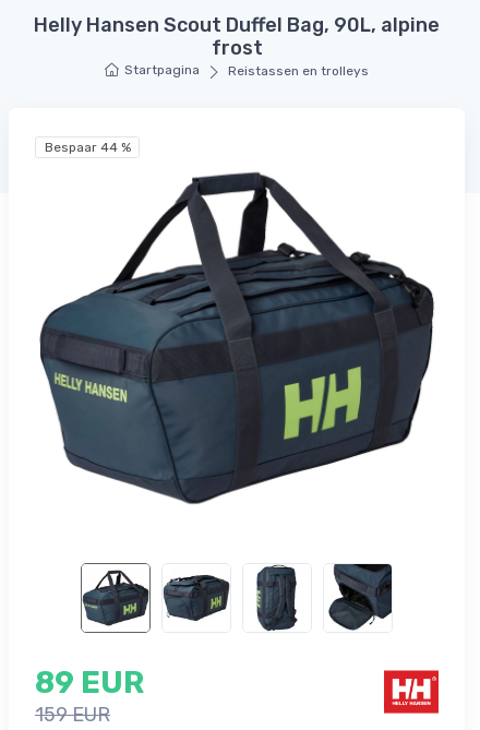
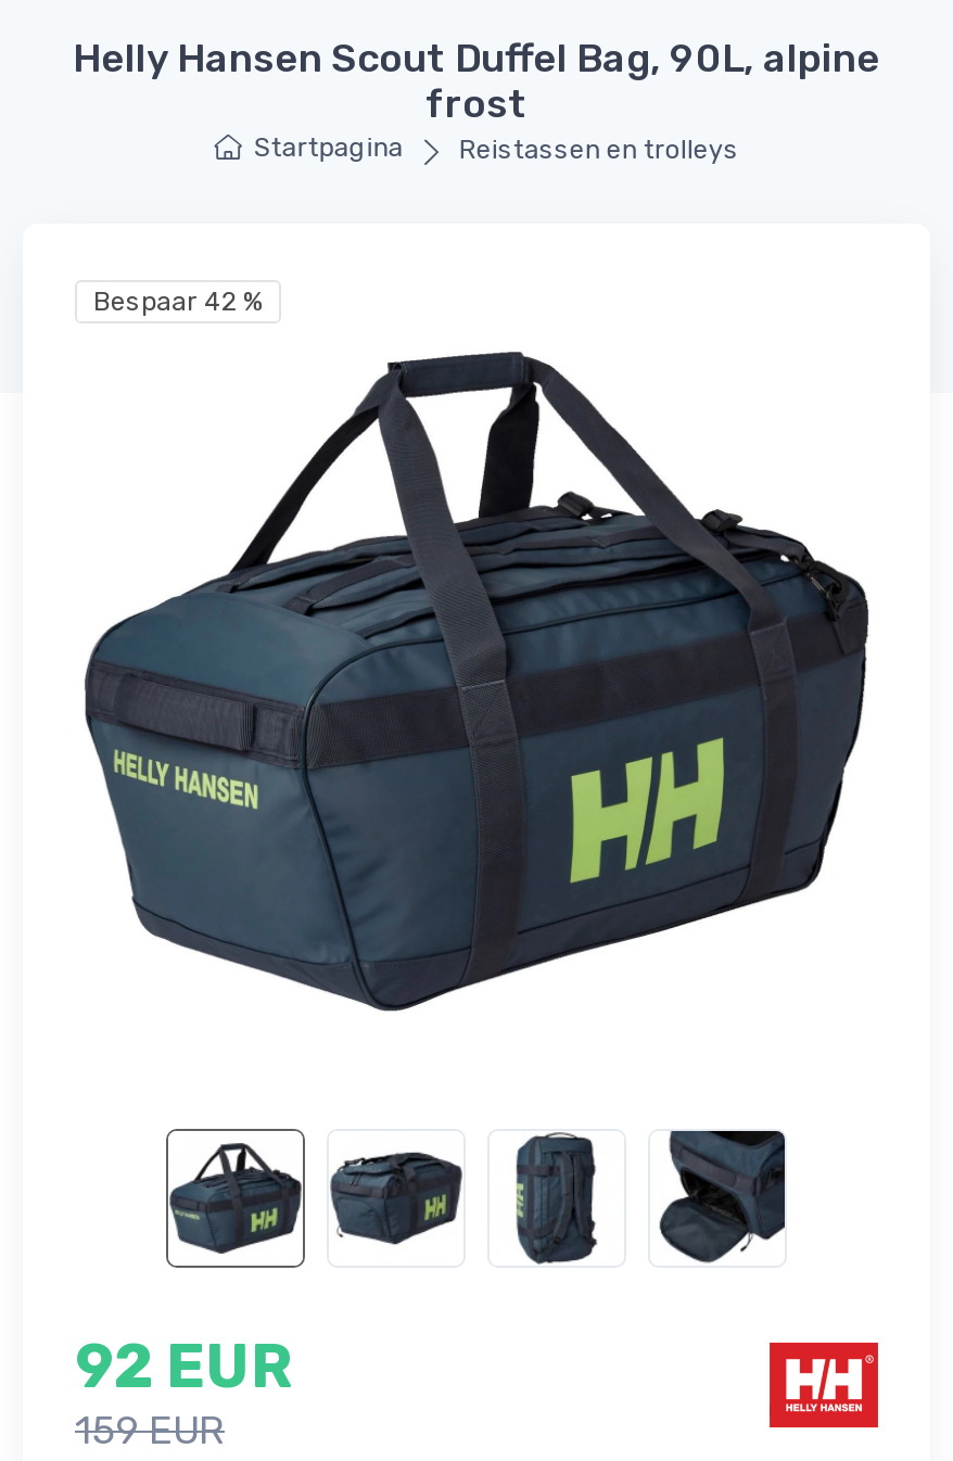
[44,139,130,154] Bespaar 44 % -> [93,285,263,316] Bespaar 42 %
[35,664,144,700] 89 EUR -> [75,1330,292,1401] 92 EUR

